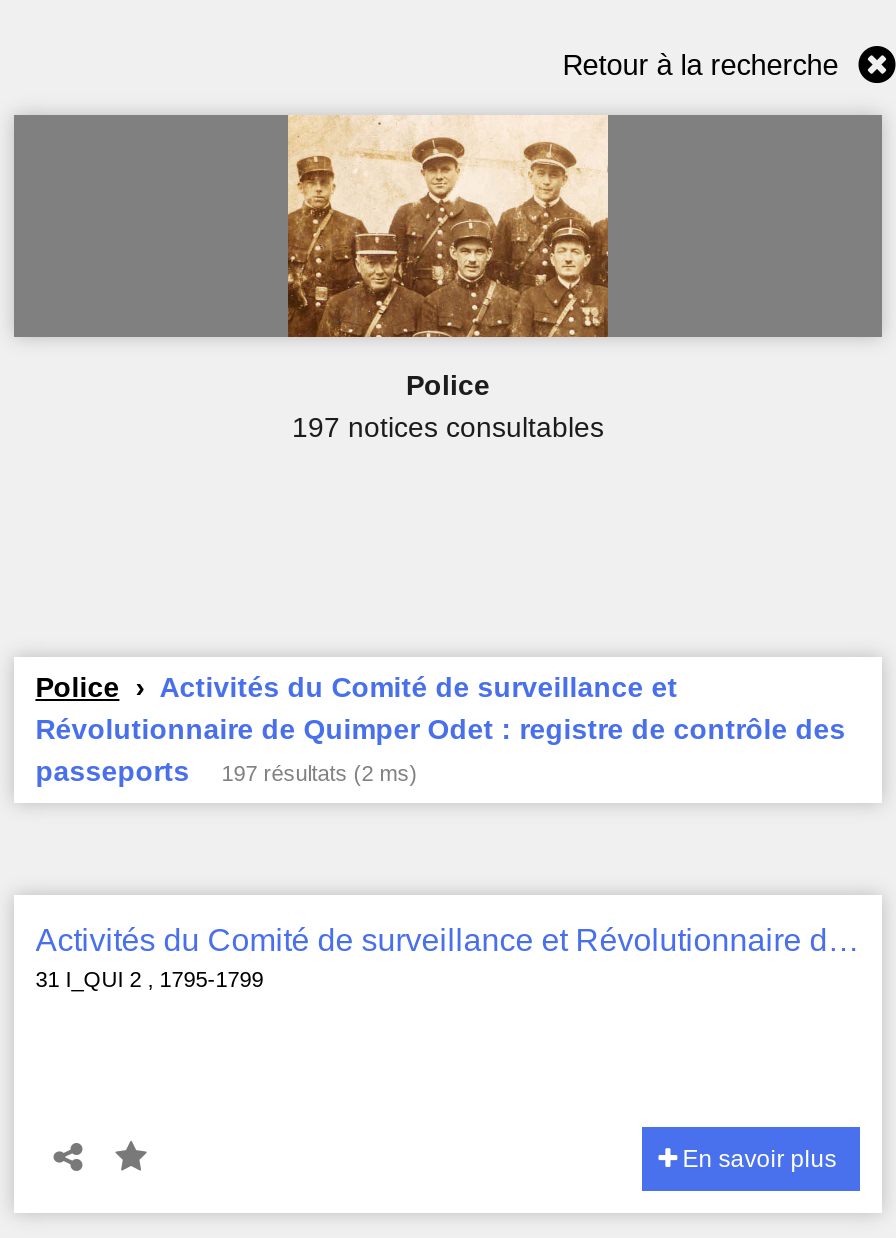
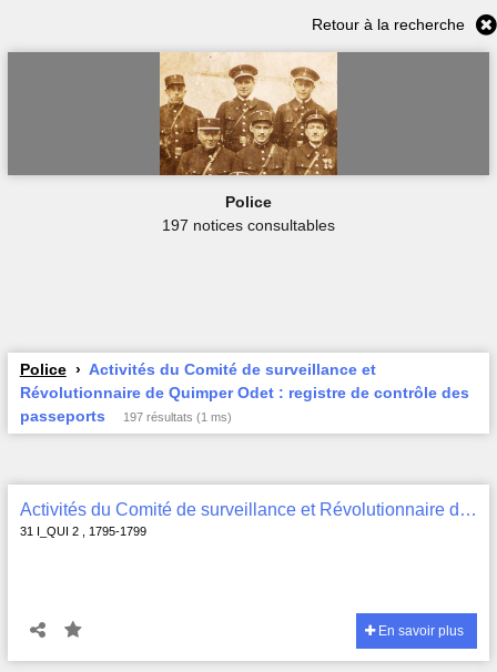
[35,755,417,787] passeports 197 résultats (2 ms) -> [20,407,232,424] passeports 197 résultats (1 ms)

